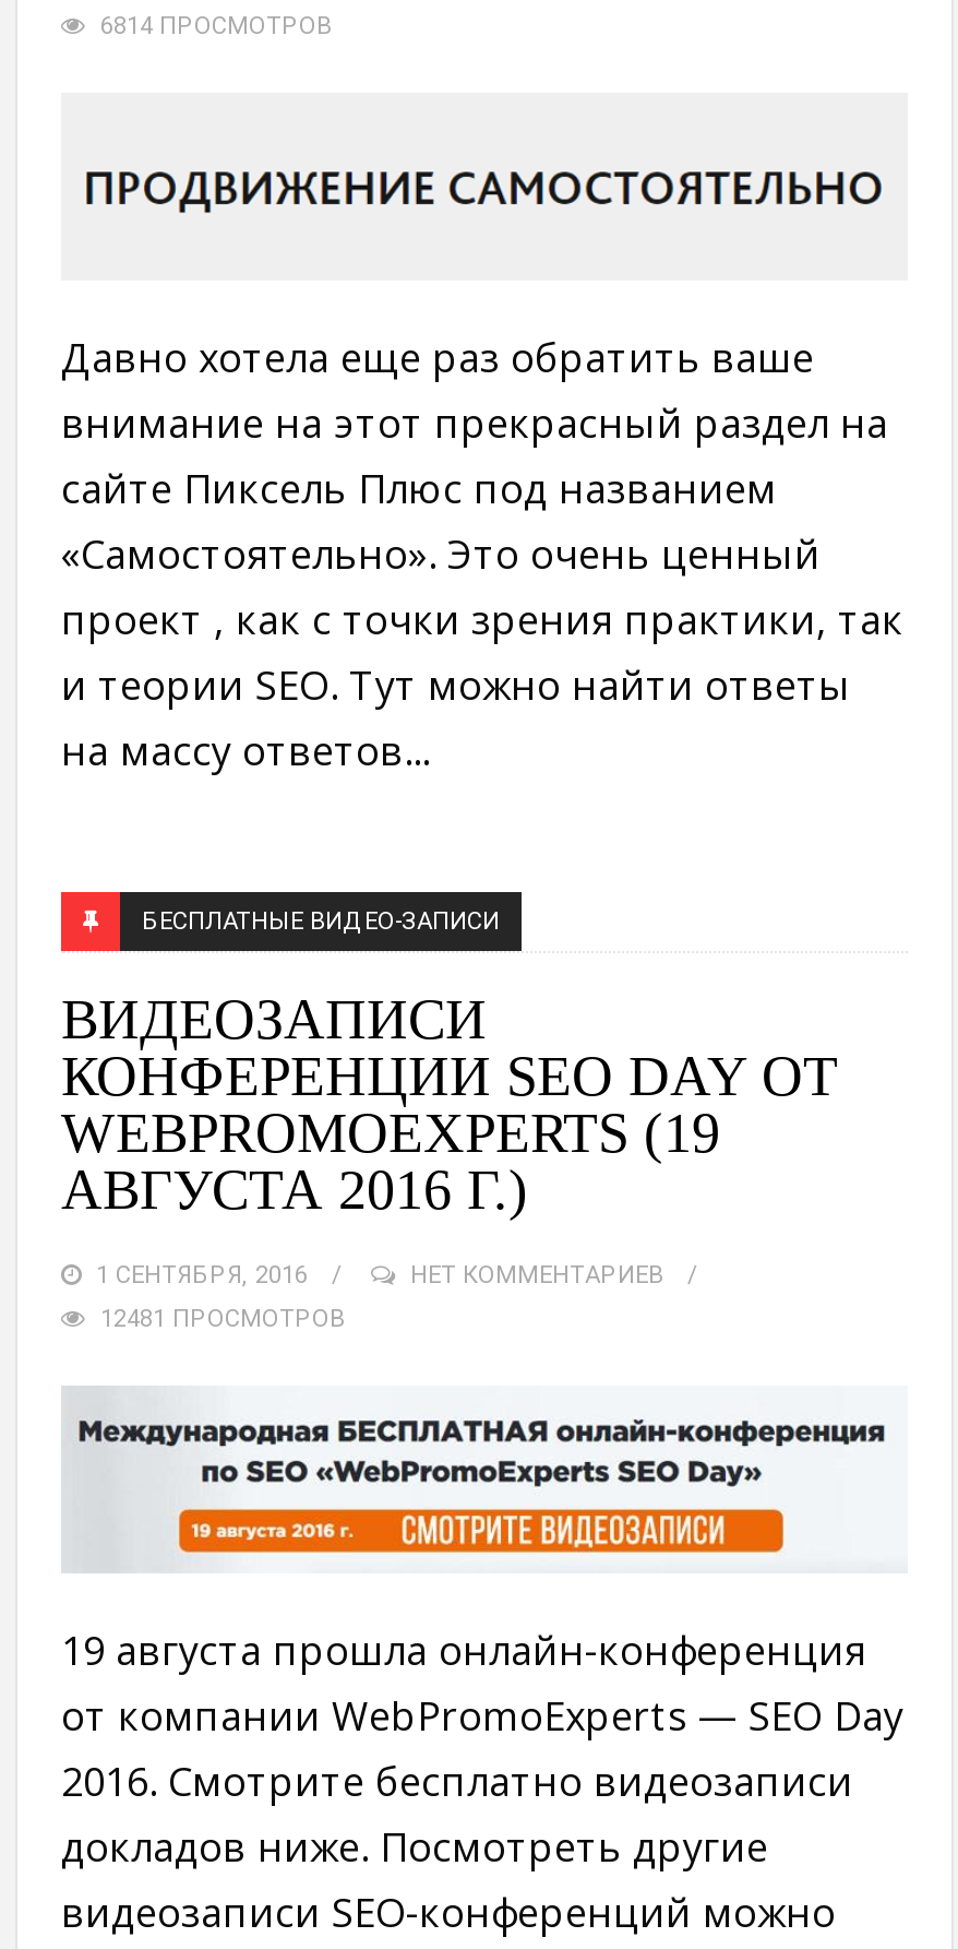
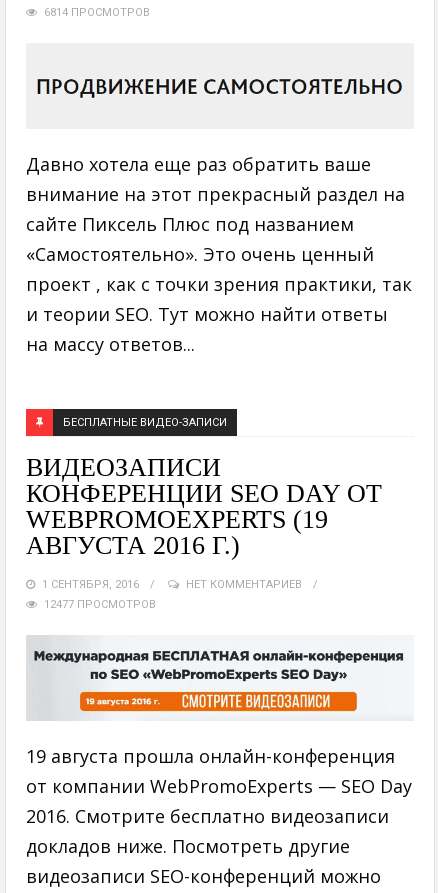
[94,1305,345,1333] 12481 ПРОСМОТРОВ -> [41,598,156,611] 12477 ПРОСМОТРОВ

